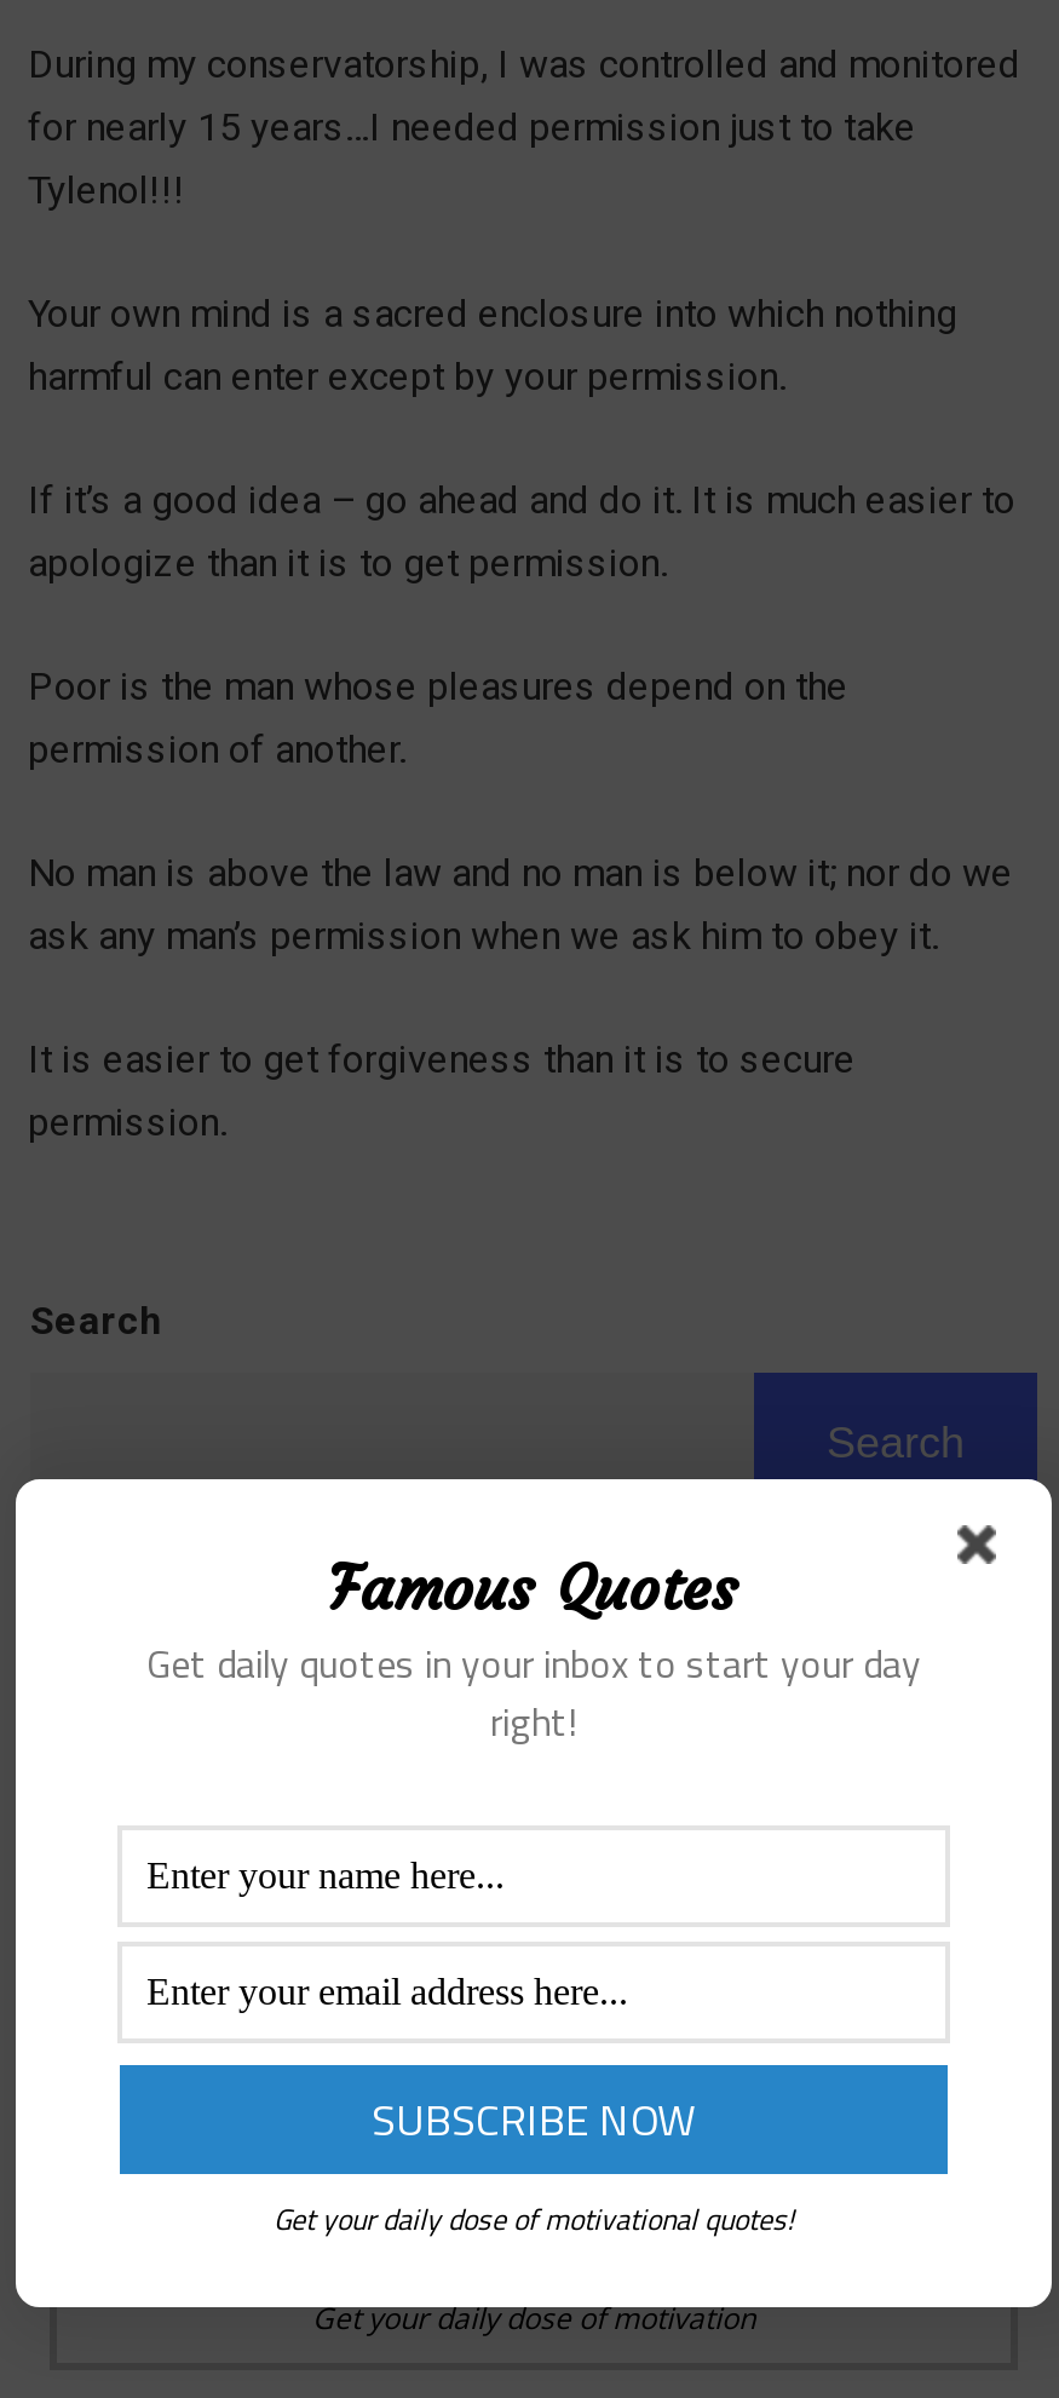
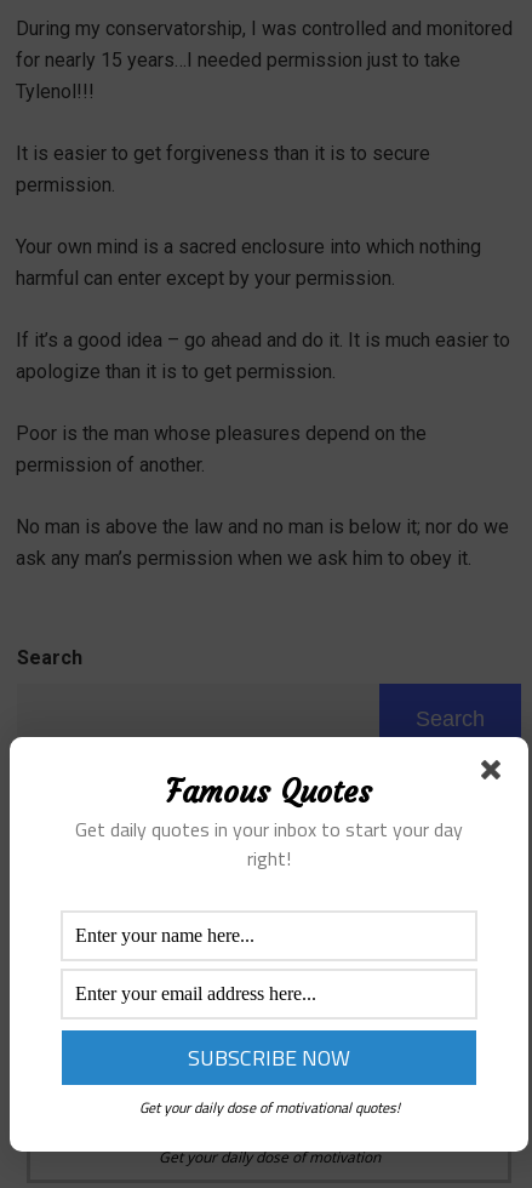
moved [28,291,1015,960] -> [16,236,510,570]: Your own mind is a sacred enclosure into which nothing | harmful can enter except by your permission. | If it’s a good idea – go ahead and do it. It is much easier to | apologize than it is to get permission. | Poor is the man whose pleasures depend on the | permission of another. | No man is above the law and no man is below it; nor do we | ask any man’s permission when we ask him to obey it.
moved [28,1037,856,1146] -> [16,142,430,197]: It is easier to get forgiveness than it is to secure | permission.

